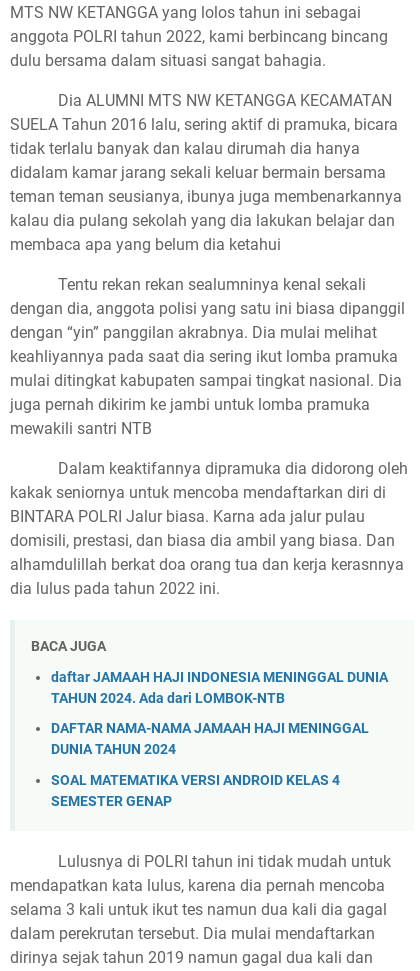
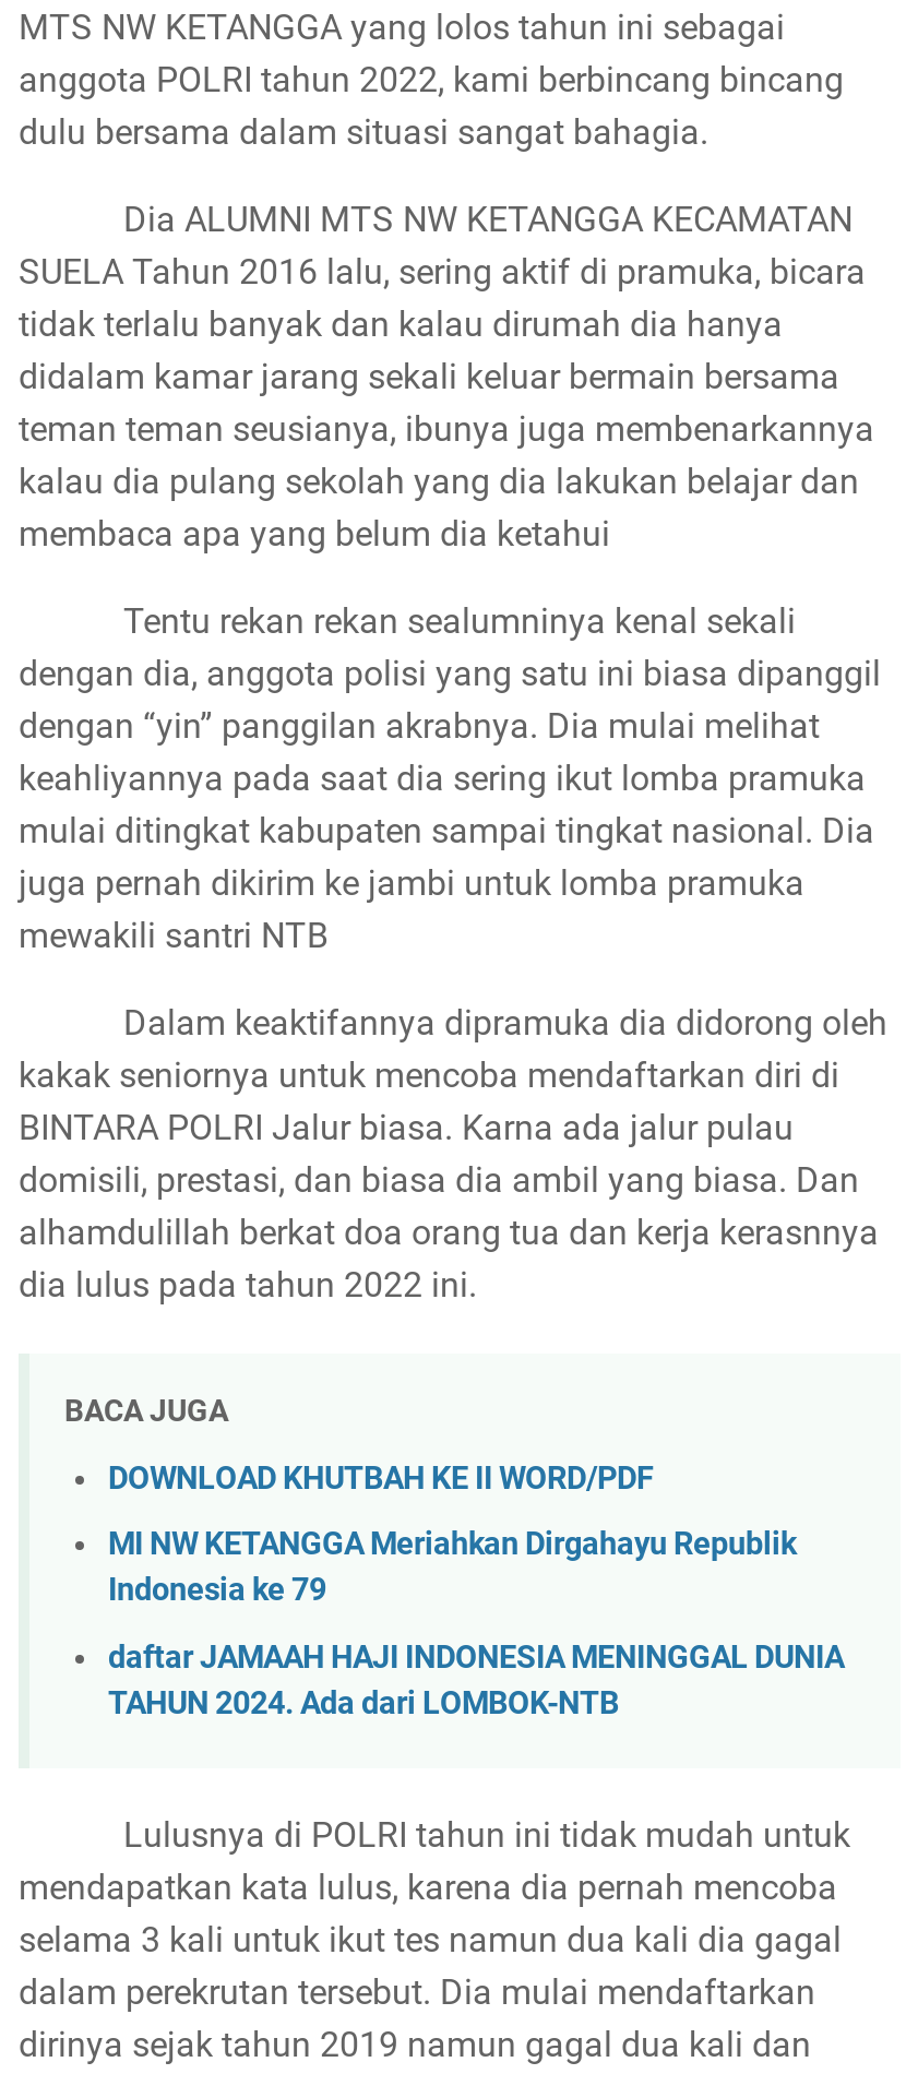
none -> [108,1460,796,1610] DOWNLOAD KHUTBAH KE II WORD/PDF | MI NW KETANGGA Meriahkan Dirgahayu Republik | Indonesia ke 79
moved [51,669,388,707] -> [108,1640,844,1723]: daftar JAMAAH HAJI INDONESIA MENINGGAL DUNIA | TAHUN 2024. Ada dari LOMBOK-NTB
[51,720,369,810] DAFTAR NAMA-NAMA JAMAAH HAJI MENINGGAL | DUNIA TAHUN 2024 | SOAL MATEMATIKA VERSI ANDROID KELAS 4 | SEMESTER GENAP -> none

